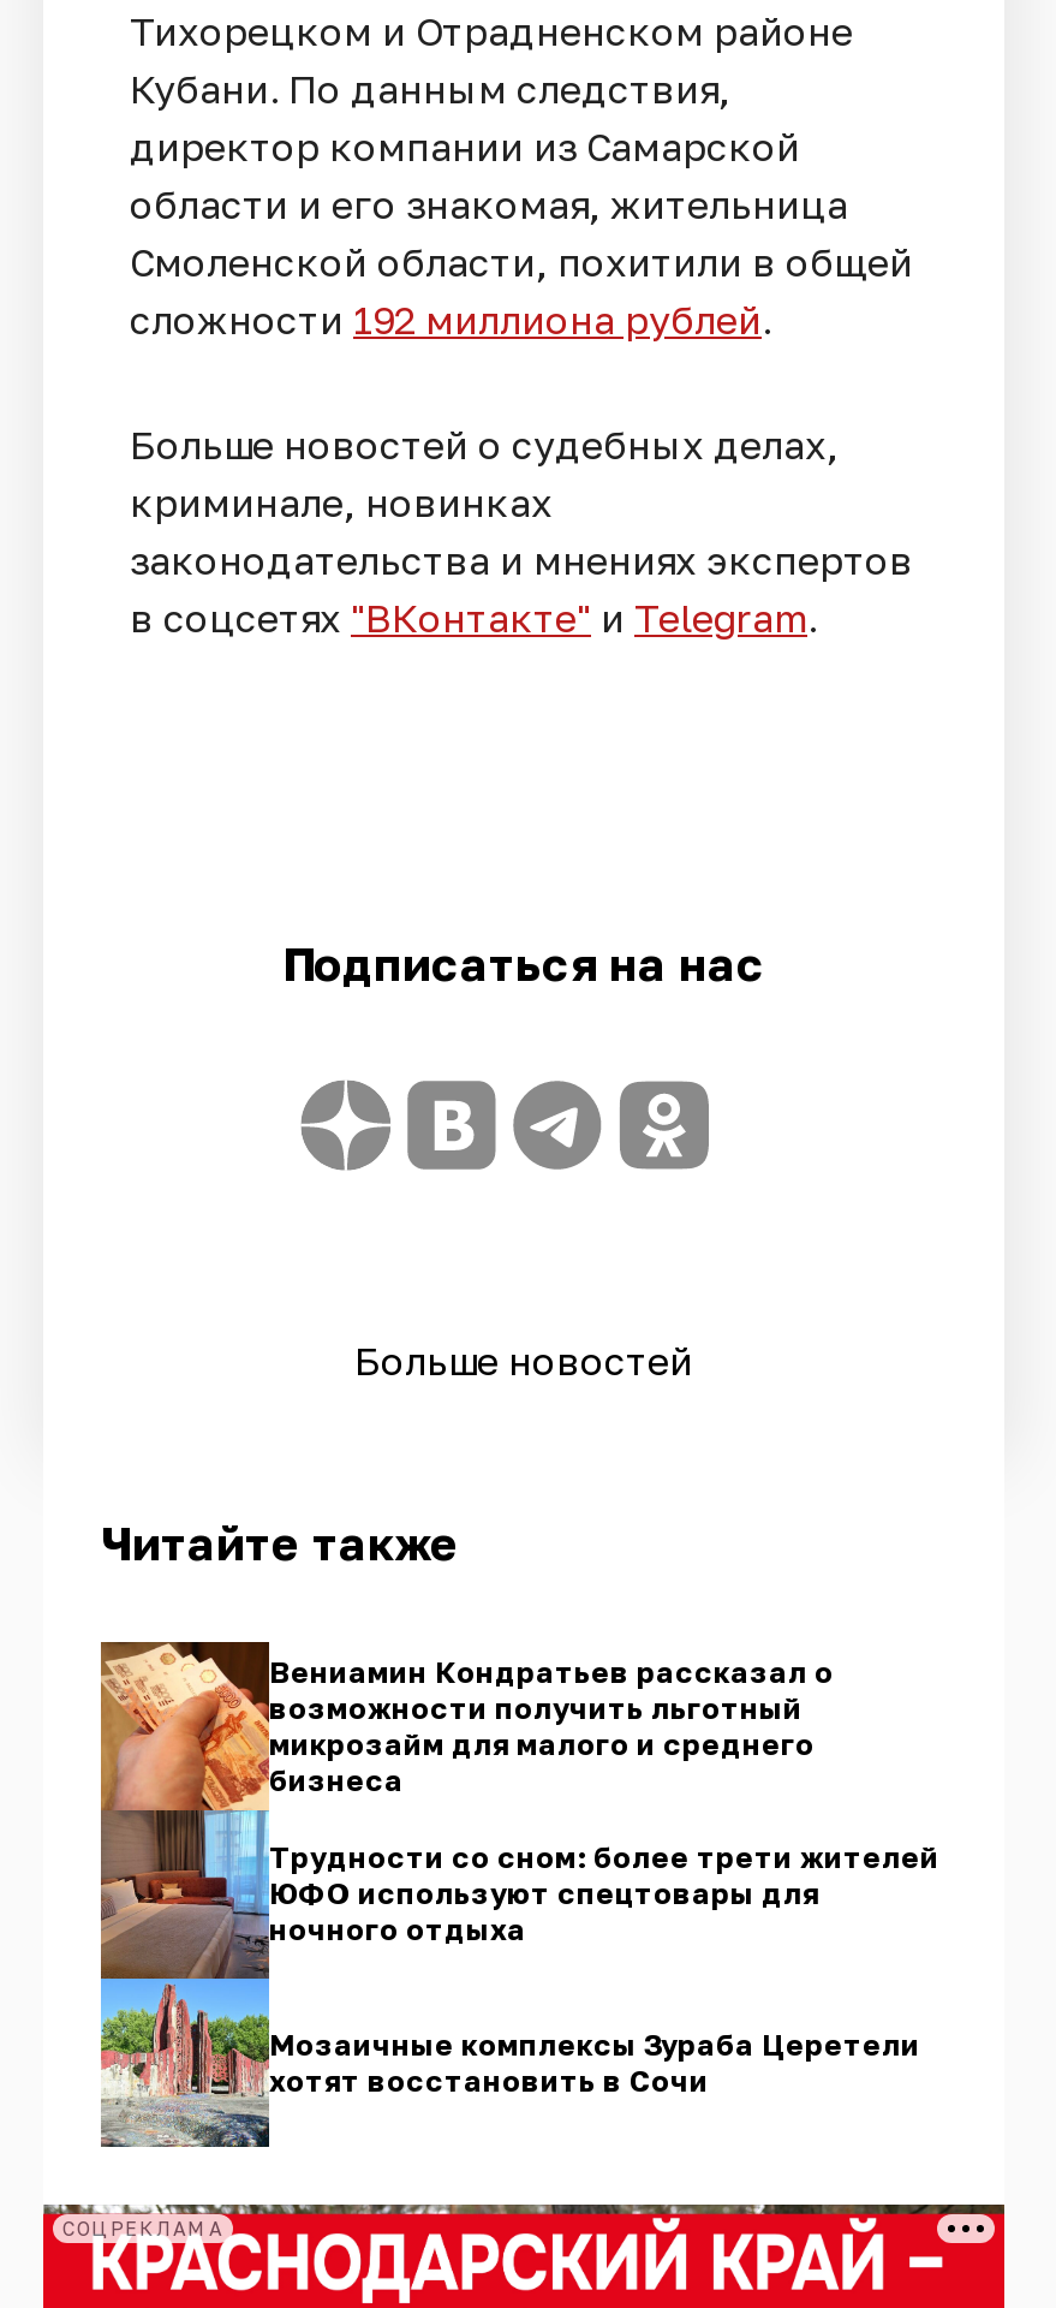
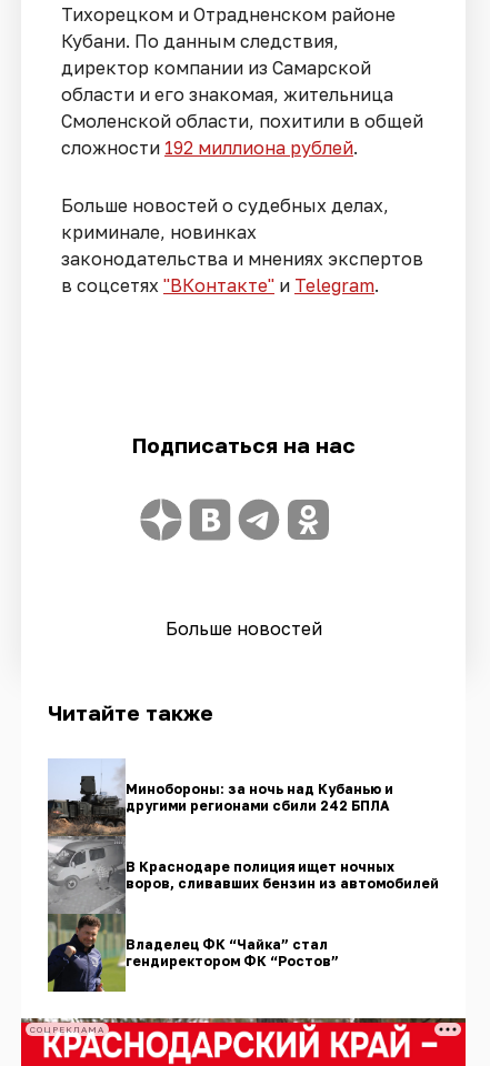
[99,1640,834,2149] [image] | Вениамин Кондратьев рассказал о | возможности получить льготный | микрозайм для малого и среднего | бизнеса -> [47,758,393,993] [image] | Минобороны: за ночь над Кубанью и | другими регионами сбили 242 БПЛА
[269,1840,939,1948] Трудности со сном: более трети жителей | ЮФО используют спецтовары для | ночного отдыха -> [126,858,439,891] В Краснодаре полиция ищет ночных | воров, сливавших бензин из автомобилей
[269,2026,920,2098] Мозаичные комплексы Зураба Церетели | хотят восстановить в Сочи -> [126,936,339,969] Владелец ФК “Чайка” стал | гендиректором ФК “Ростов”

